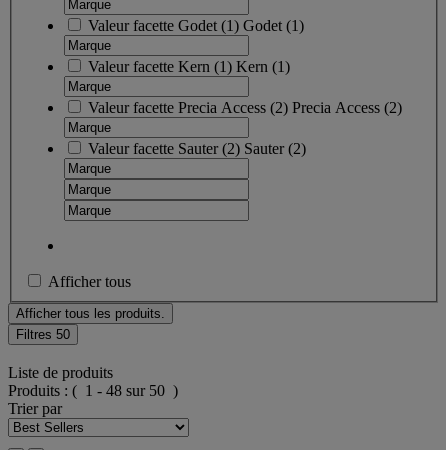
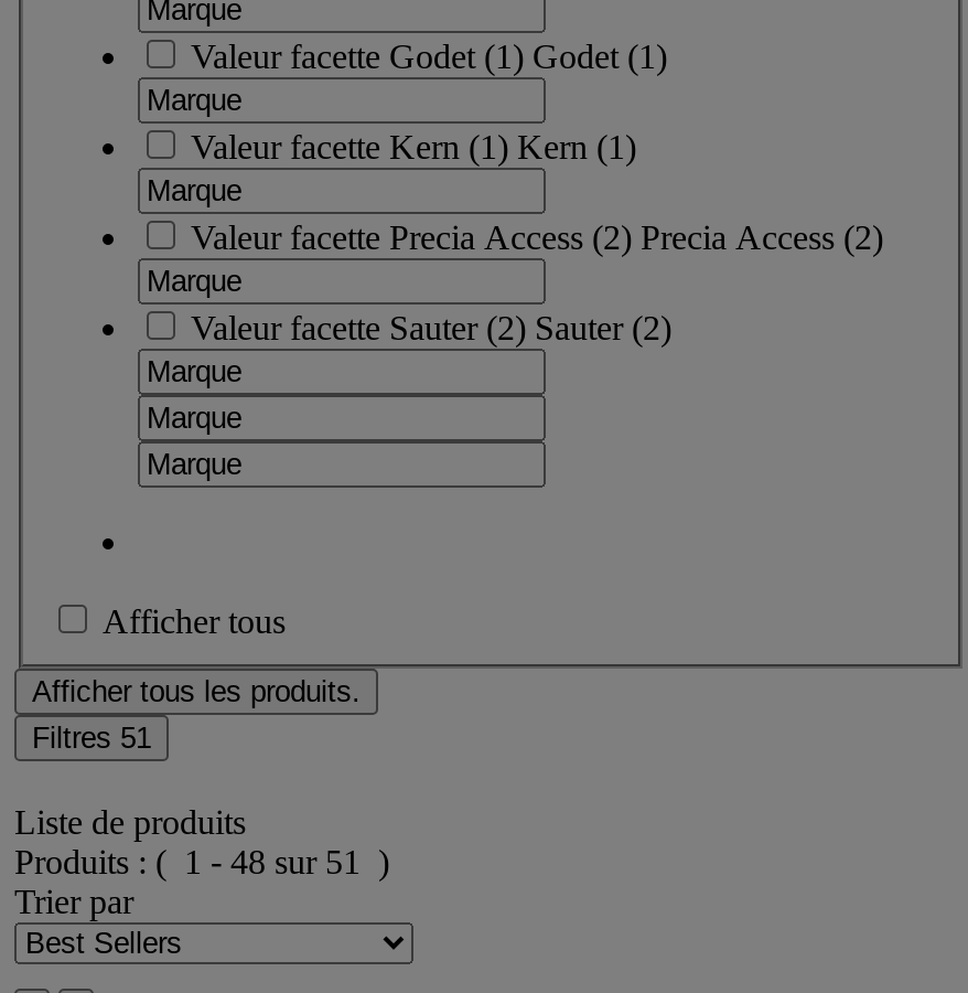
[16,327,70,342] Filtres 50 -> [32,722,151,755] Filtres 51
[8,382,178,399] Produits : ( 1 - 48 sur 50 ) -> [14,842,389,880] Produits : ( 1 - 48 sur 51 )

